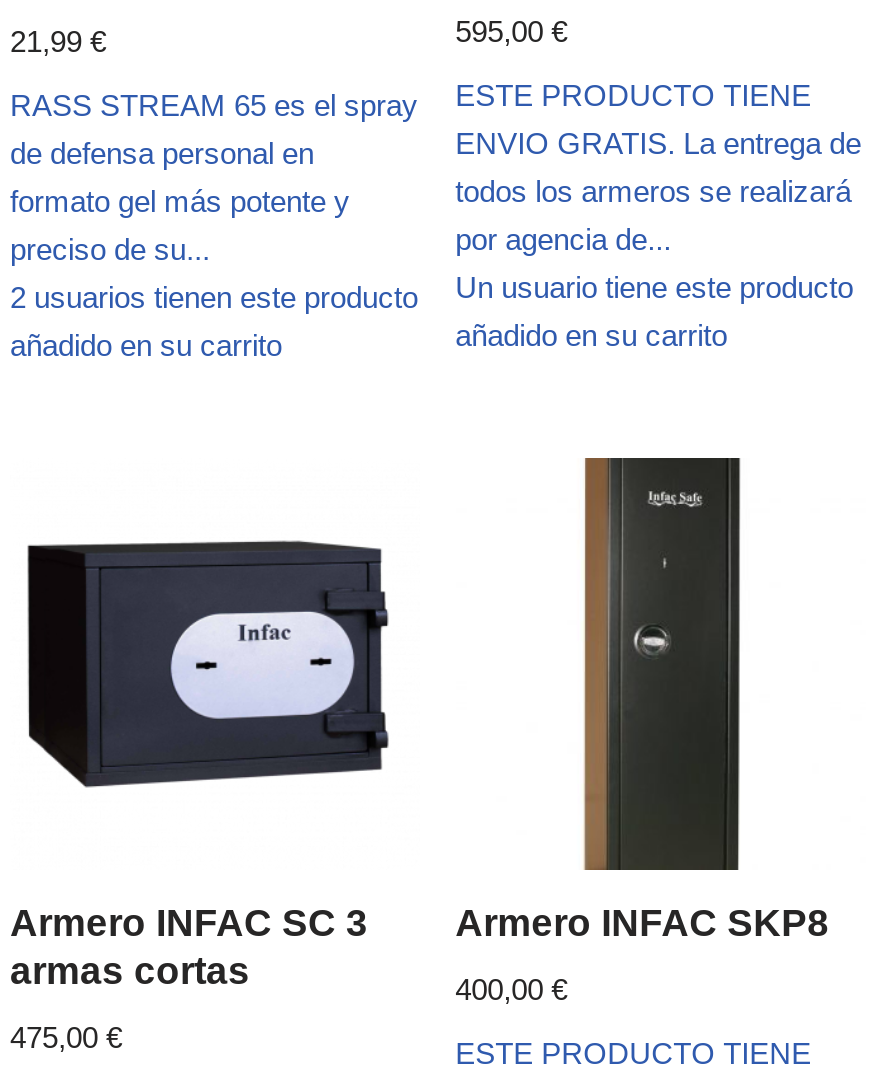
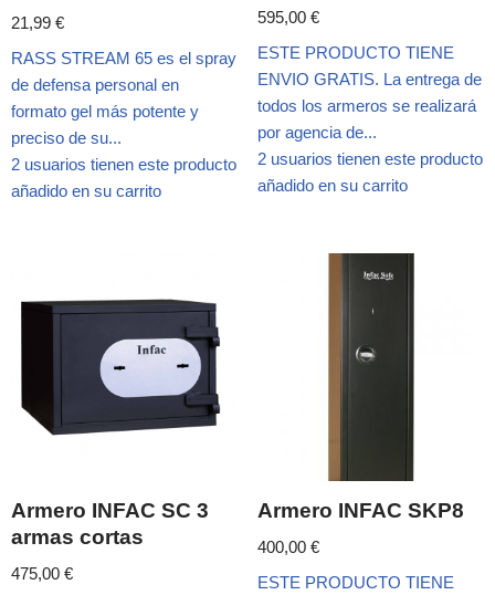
[455,270,853,304] Un usuario tiene este producto -> [257,149,482,168] 2 usuarios tienen este producto

